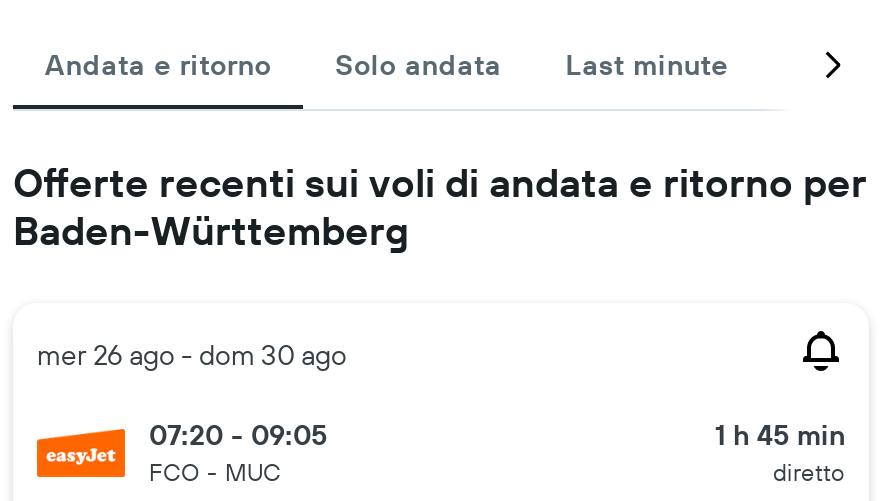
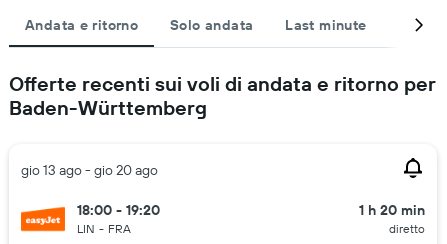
[37,337,347,373] mer 26 ago - dom 30 ago -> [21,161,158,179] gio 13 ago - gio 20 ago
[149,417,327,487] 07:20 - 09:05 | FCO - MUC -> [77,201,160,236] 18:00 - 19:20 | LIN - FRA
[715,417,845,453] 1 h 45 min -> [359,201,425,219] 1 h 20 min

